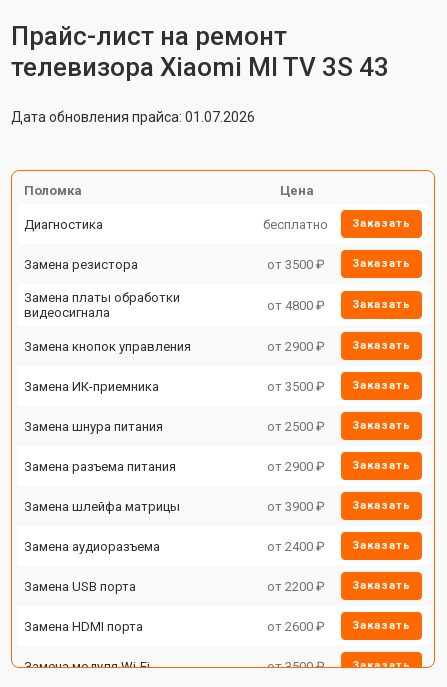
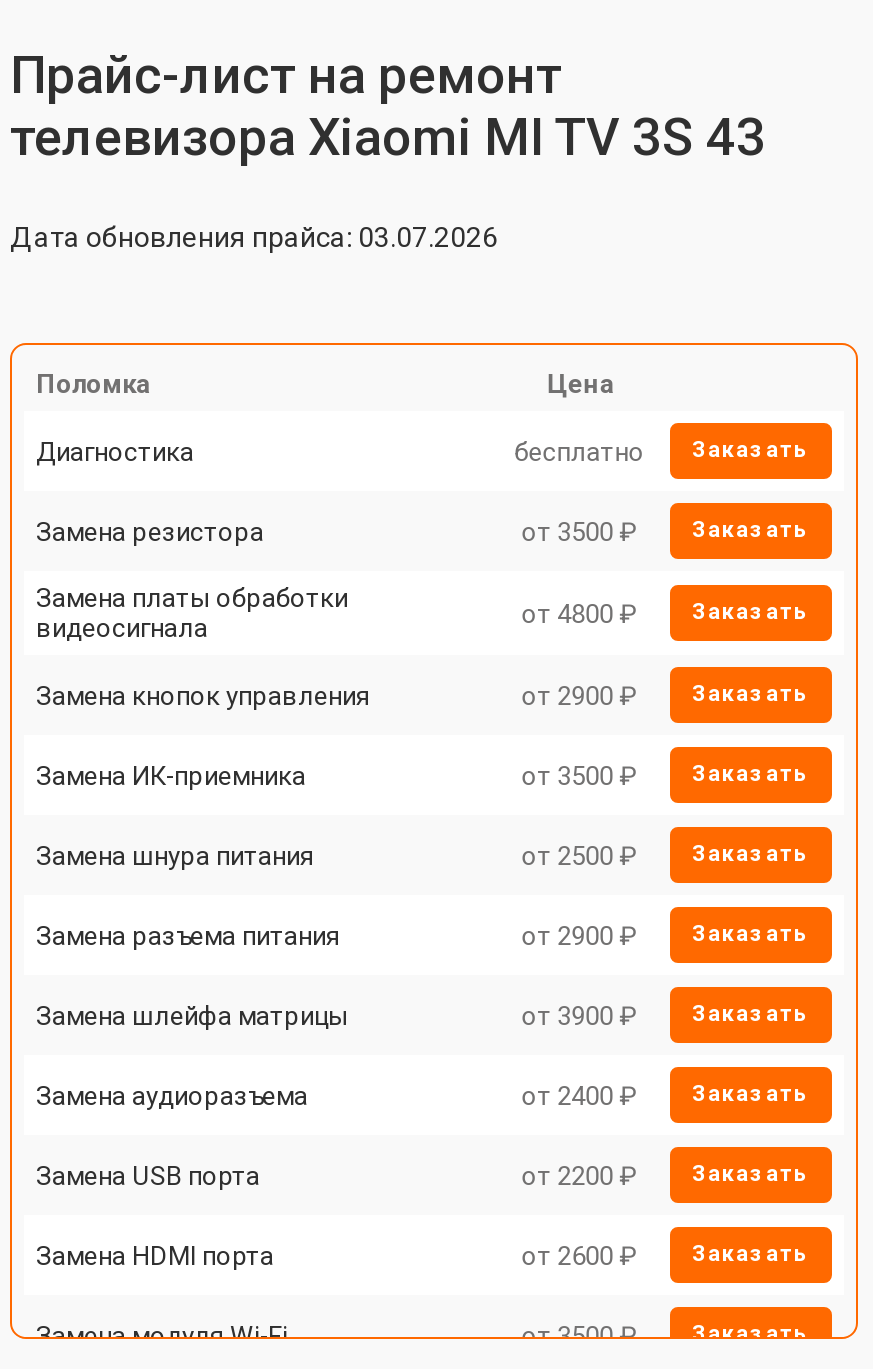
[11,109,255,125] Дата обновления прайса: 01.07.2026 -> [10,221,498,253] Дата обновления прайса: 03.07.2026

